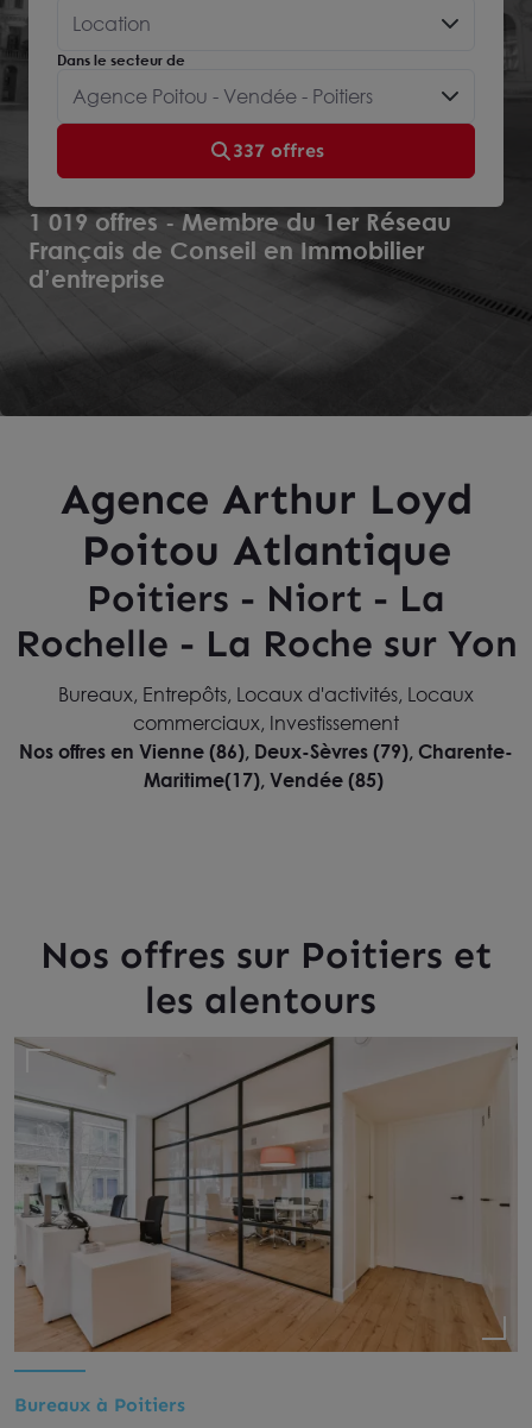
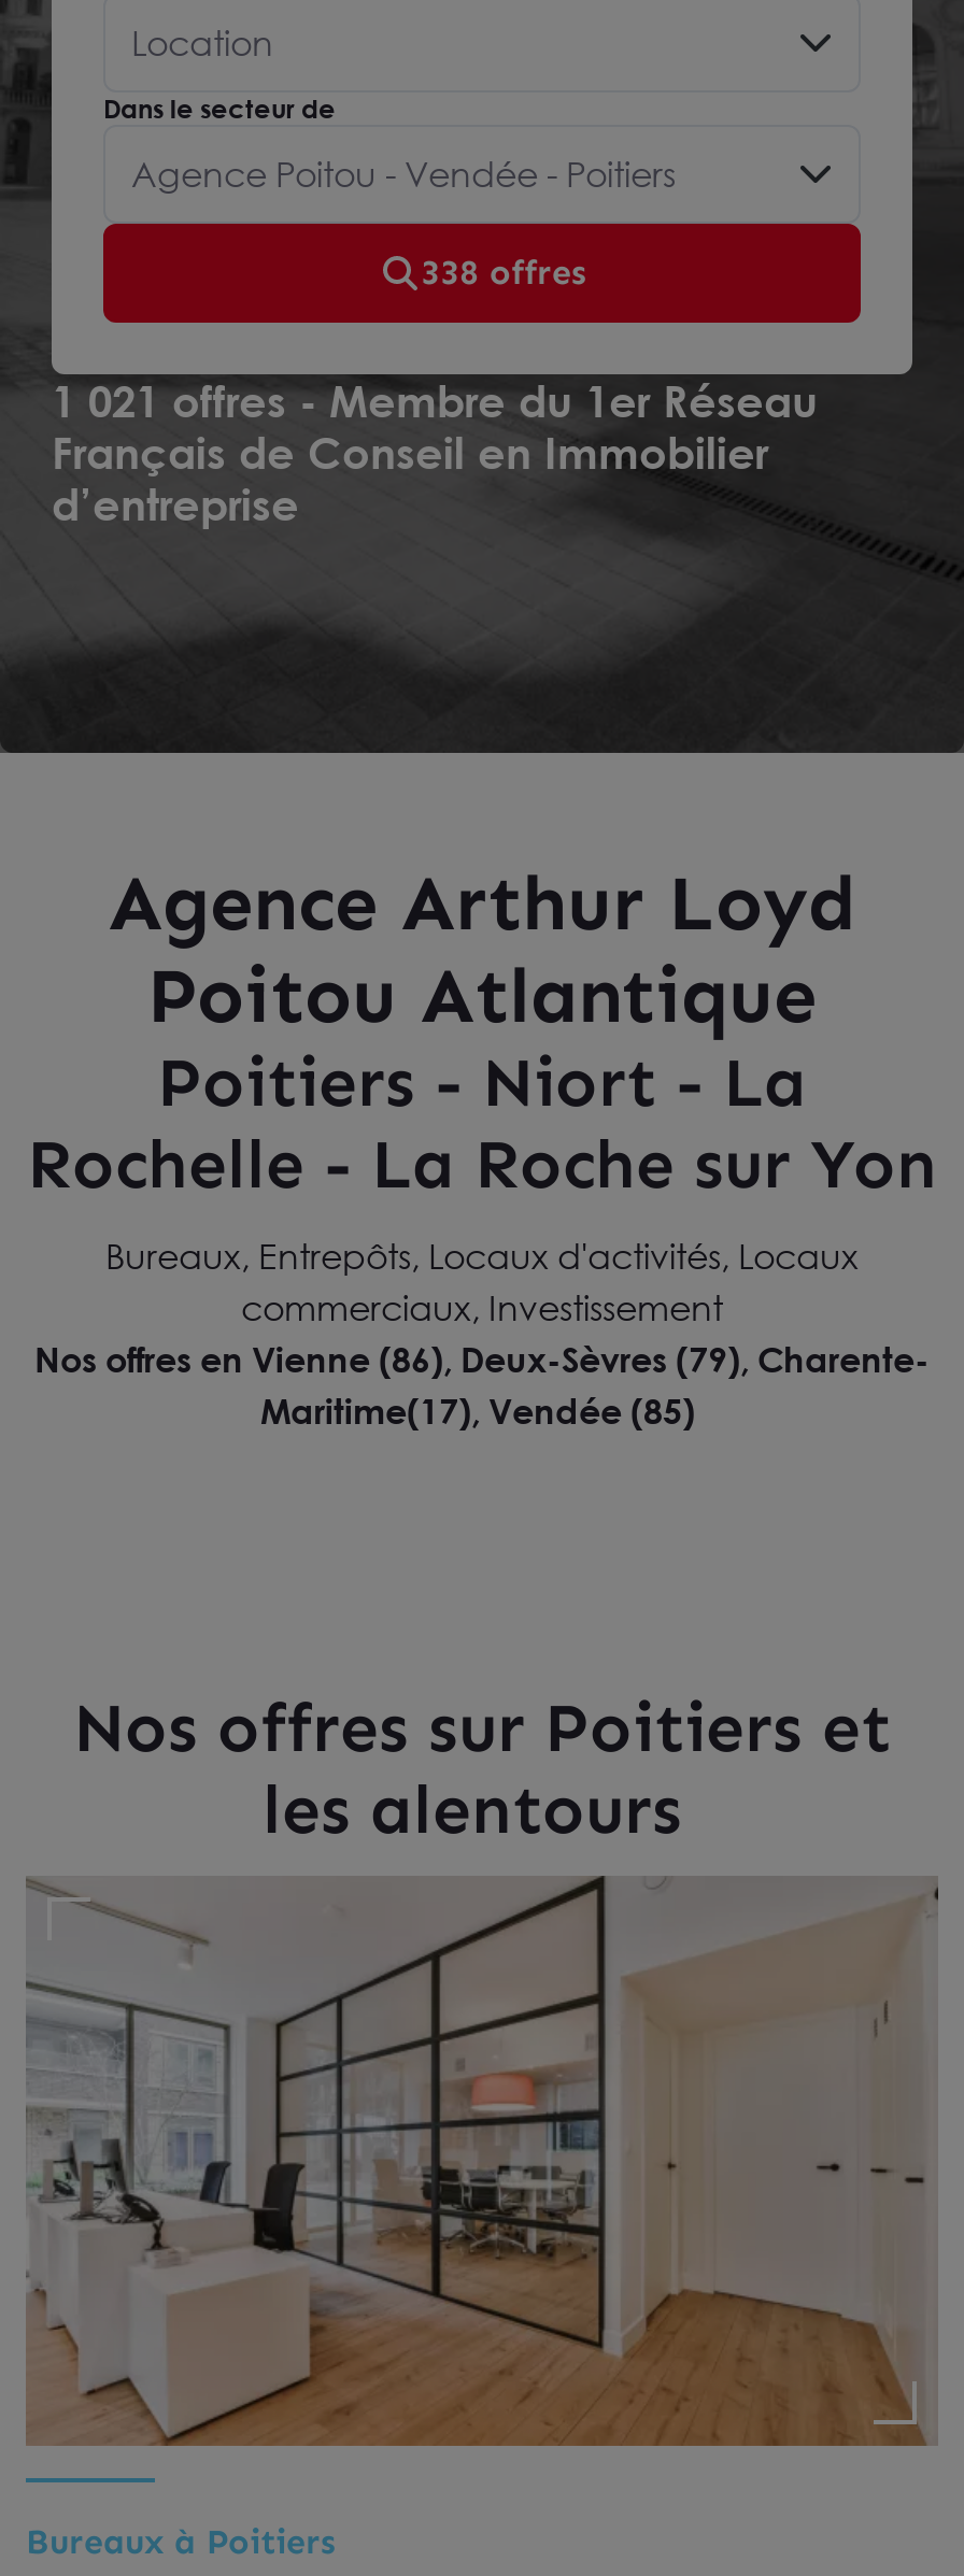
[232,139,324,162] 337 offres -> [421,252,586,293] 338 offres
[28,207,451,235] 1 019 offres - Membre du 1er Réseau -> [52,374,818,426] 1 021 offres - Membre du 1er Réseau

